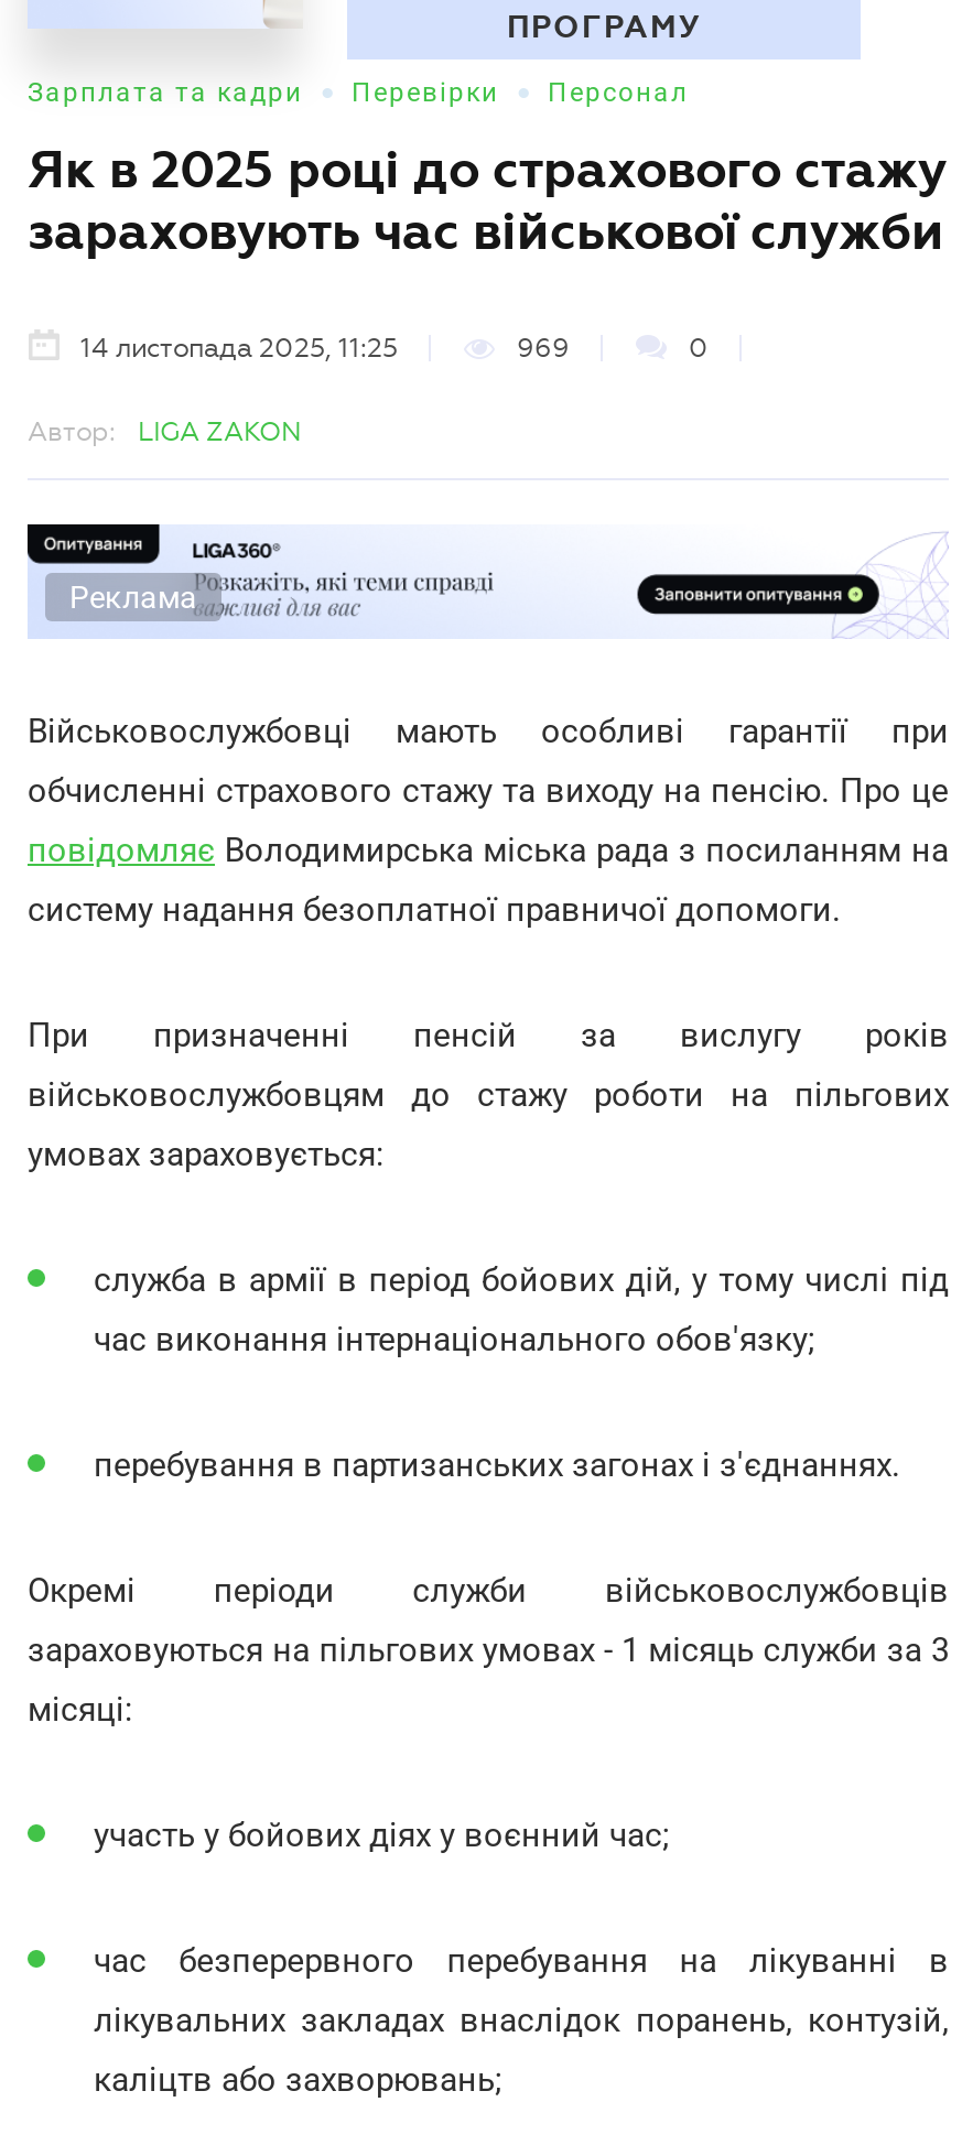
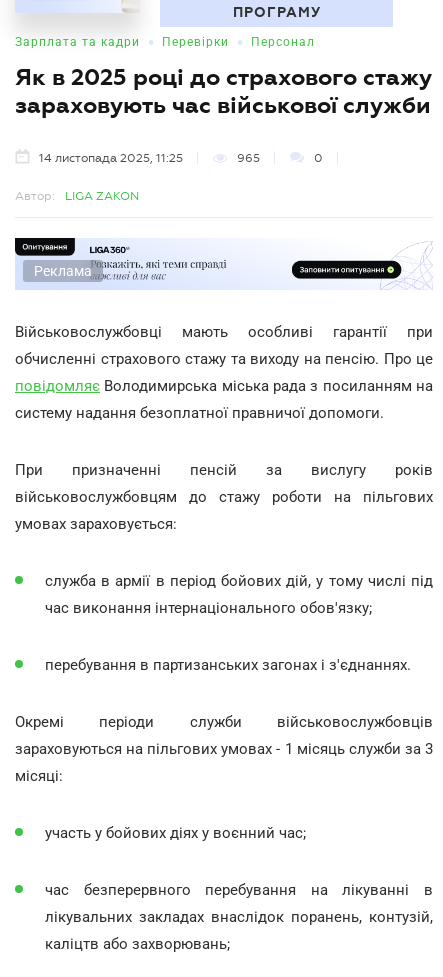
[517,333,570,364] 969 -> [237,151,260,165] 965

